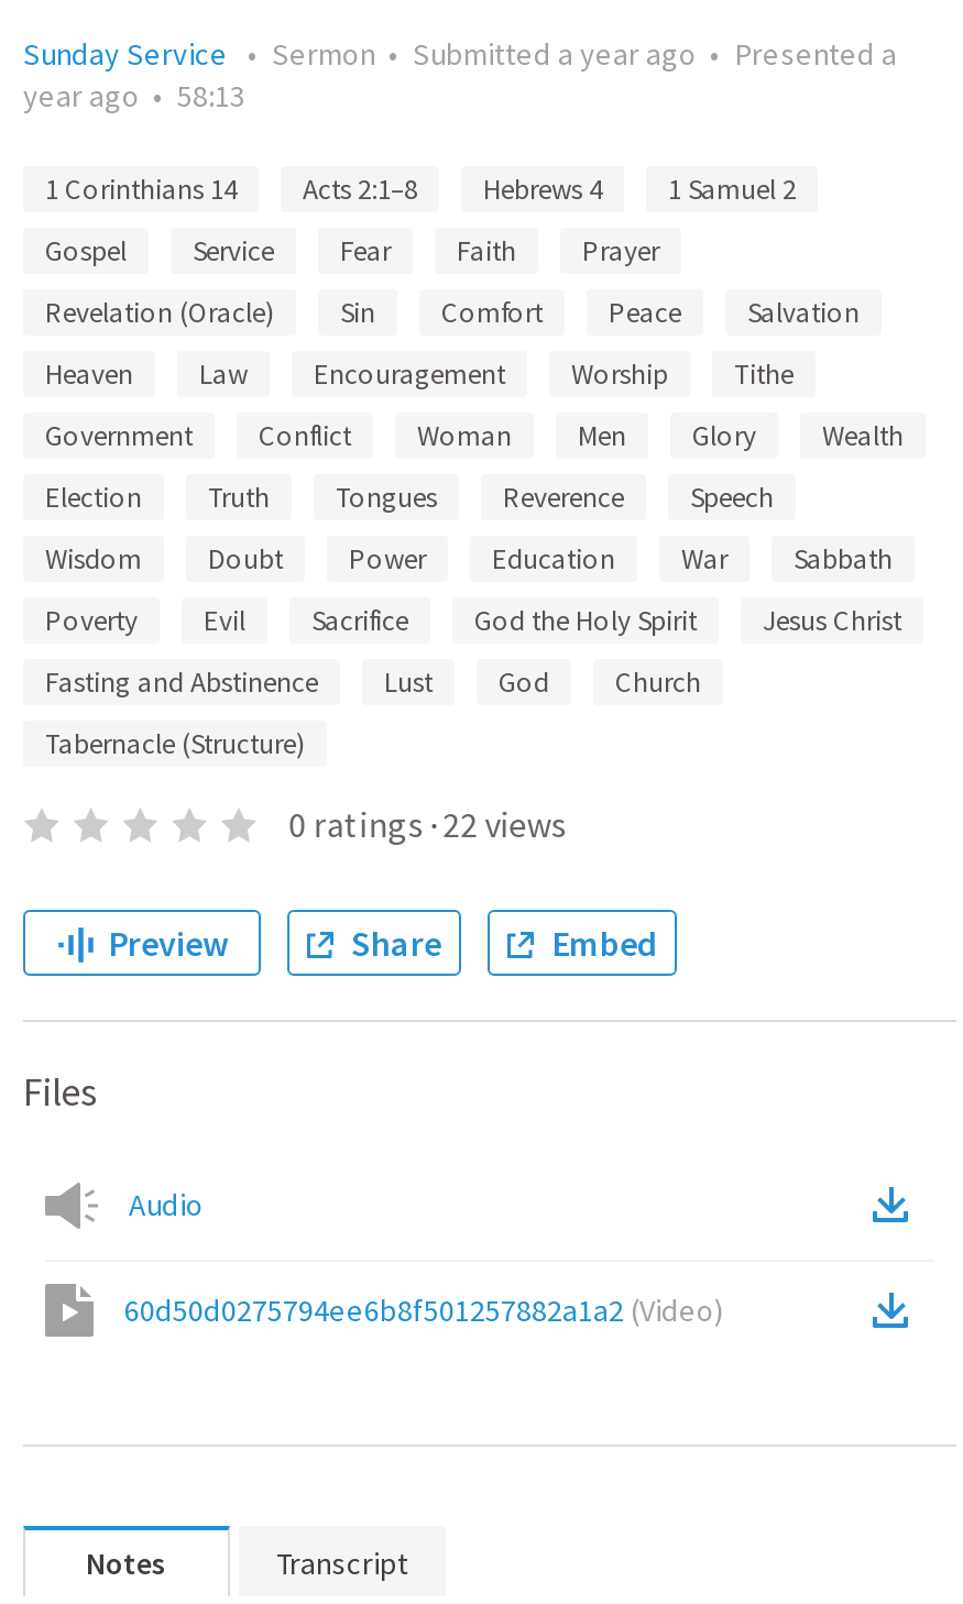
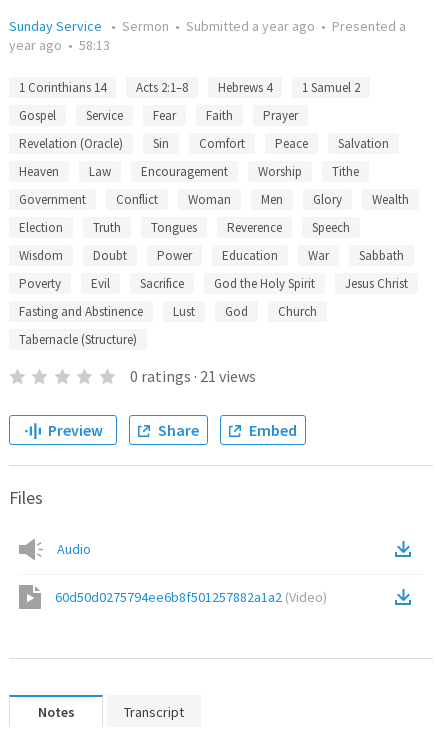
[289,802,566,846] 0 ratings · 22 views -> [130,366,256,386] 0 ratings · 21 views

